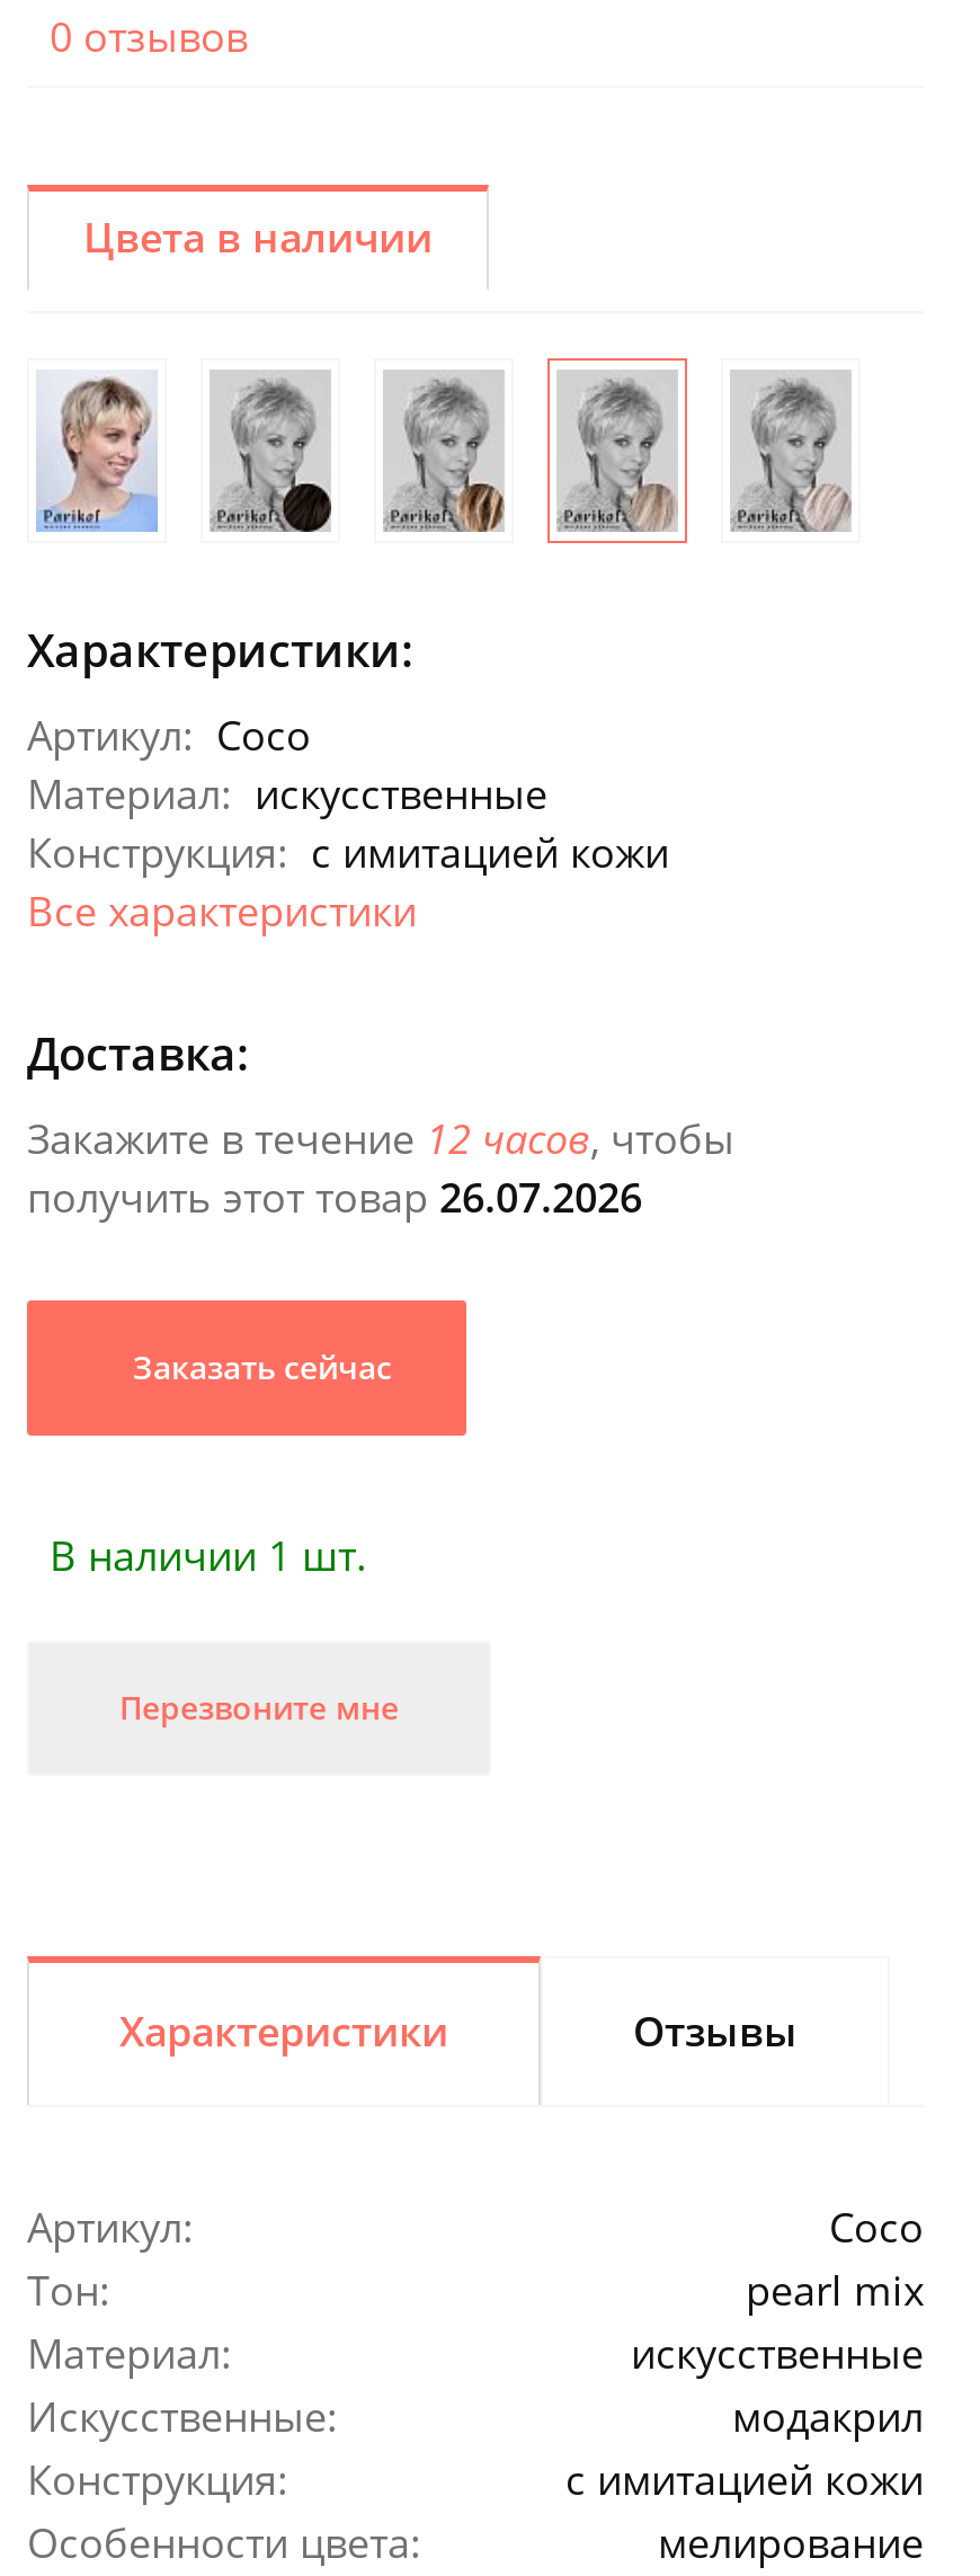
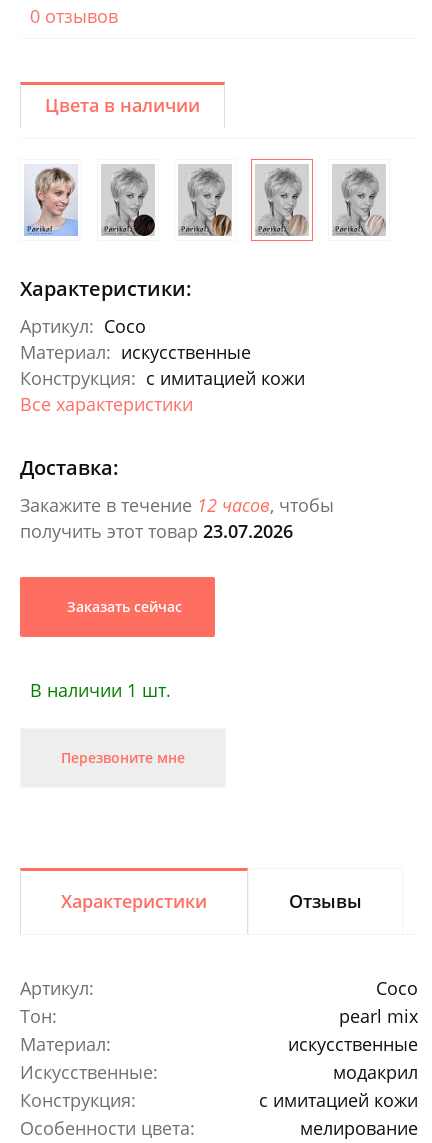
[27,1169,642,1223] получить этот товар 26.07.2026 -> [20,519,293,543] получить этот товар 23.07.2026

